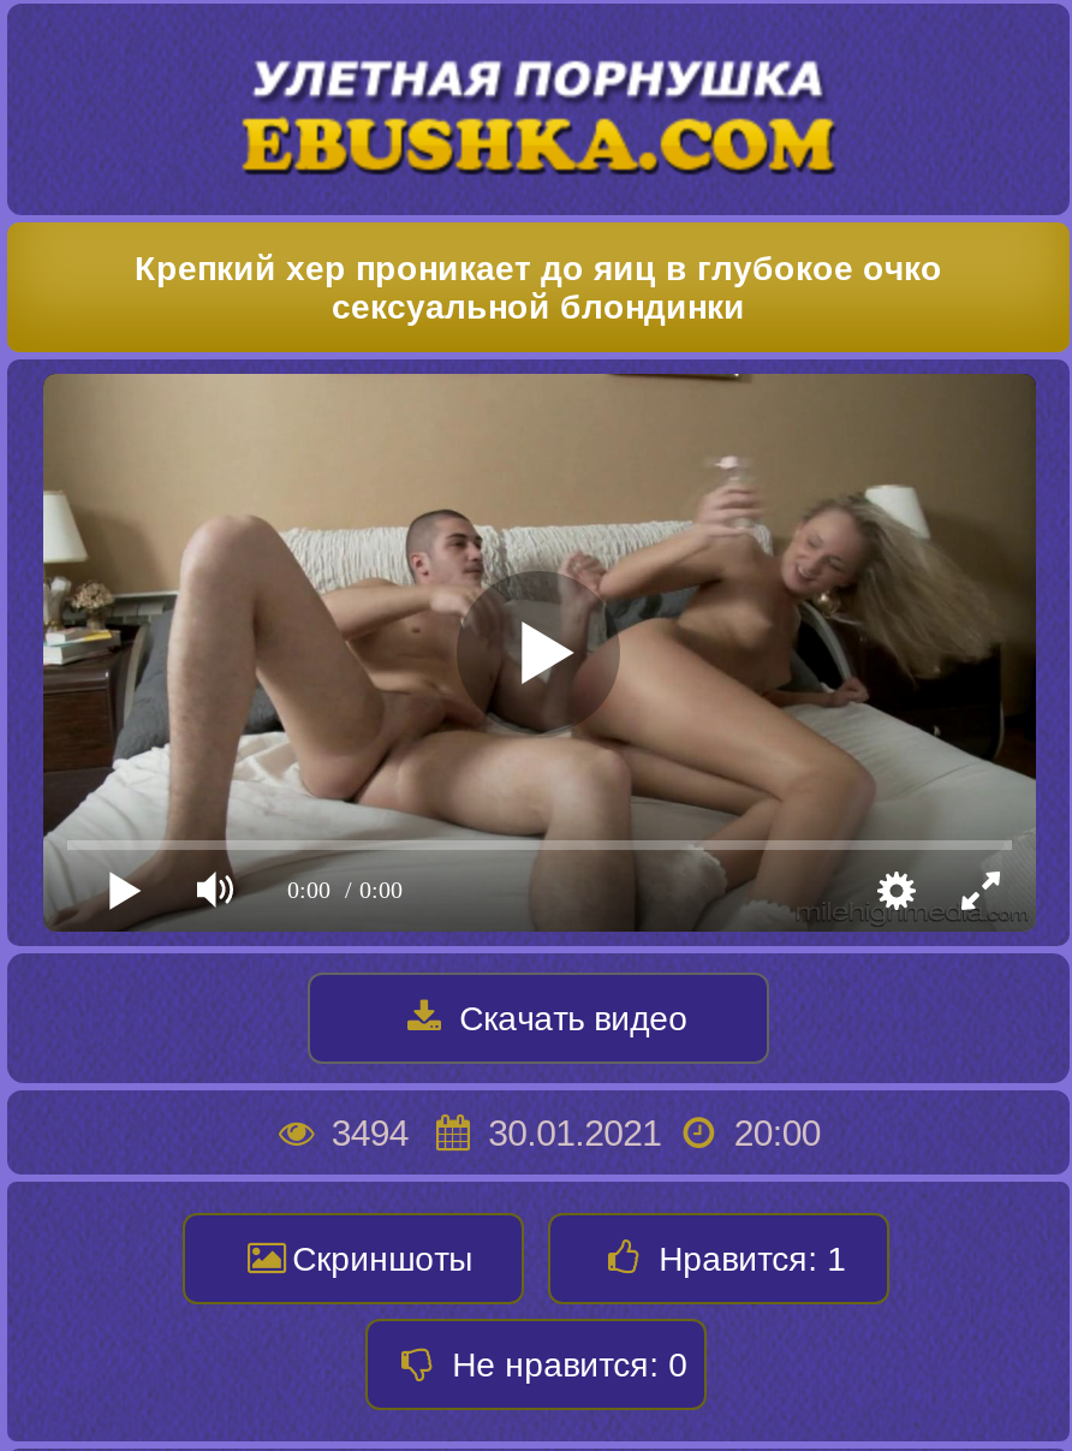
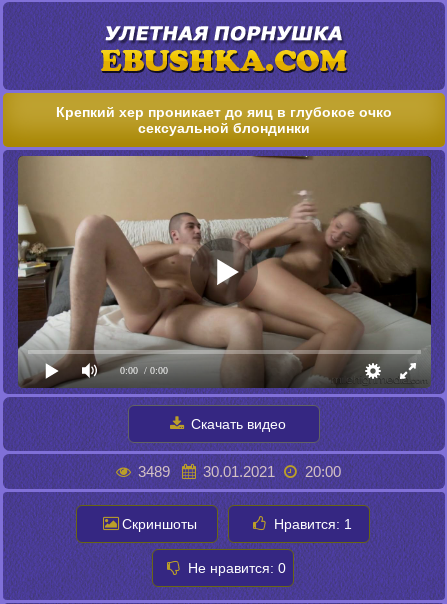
[322,1113,821,1154] 3494 30.01.2021 20:00 -> [134,463,341,480] 3489 30.01.2021 20:00

